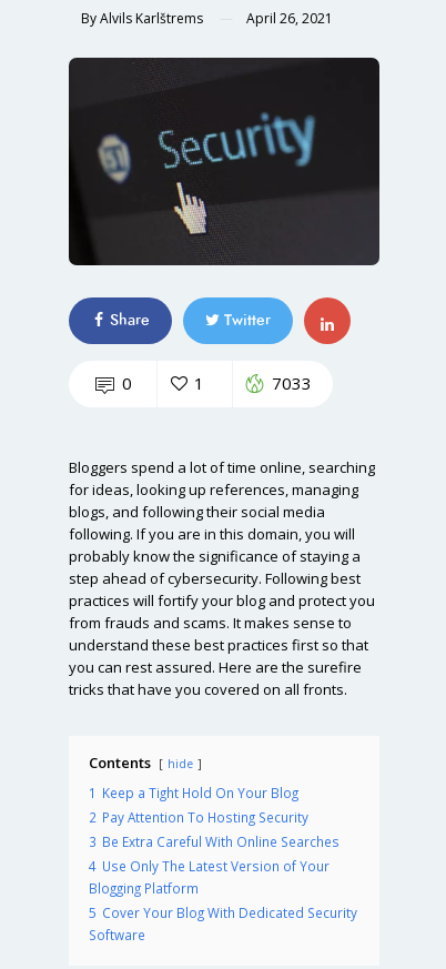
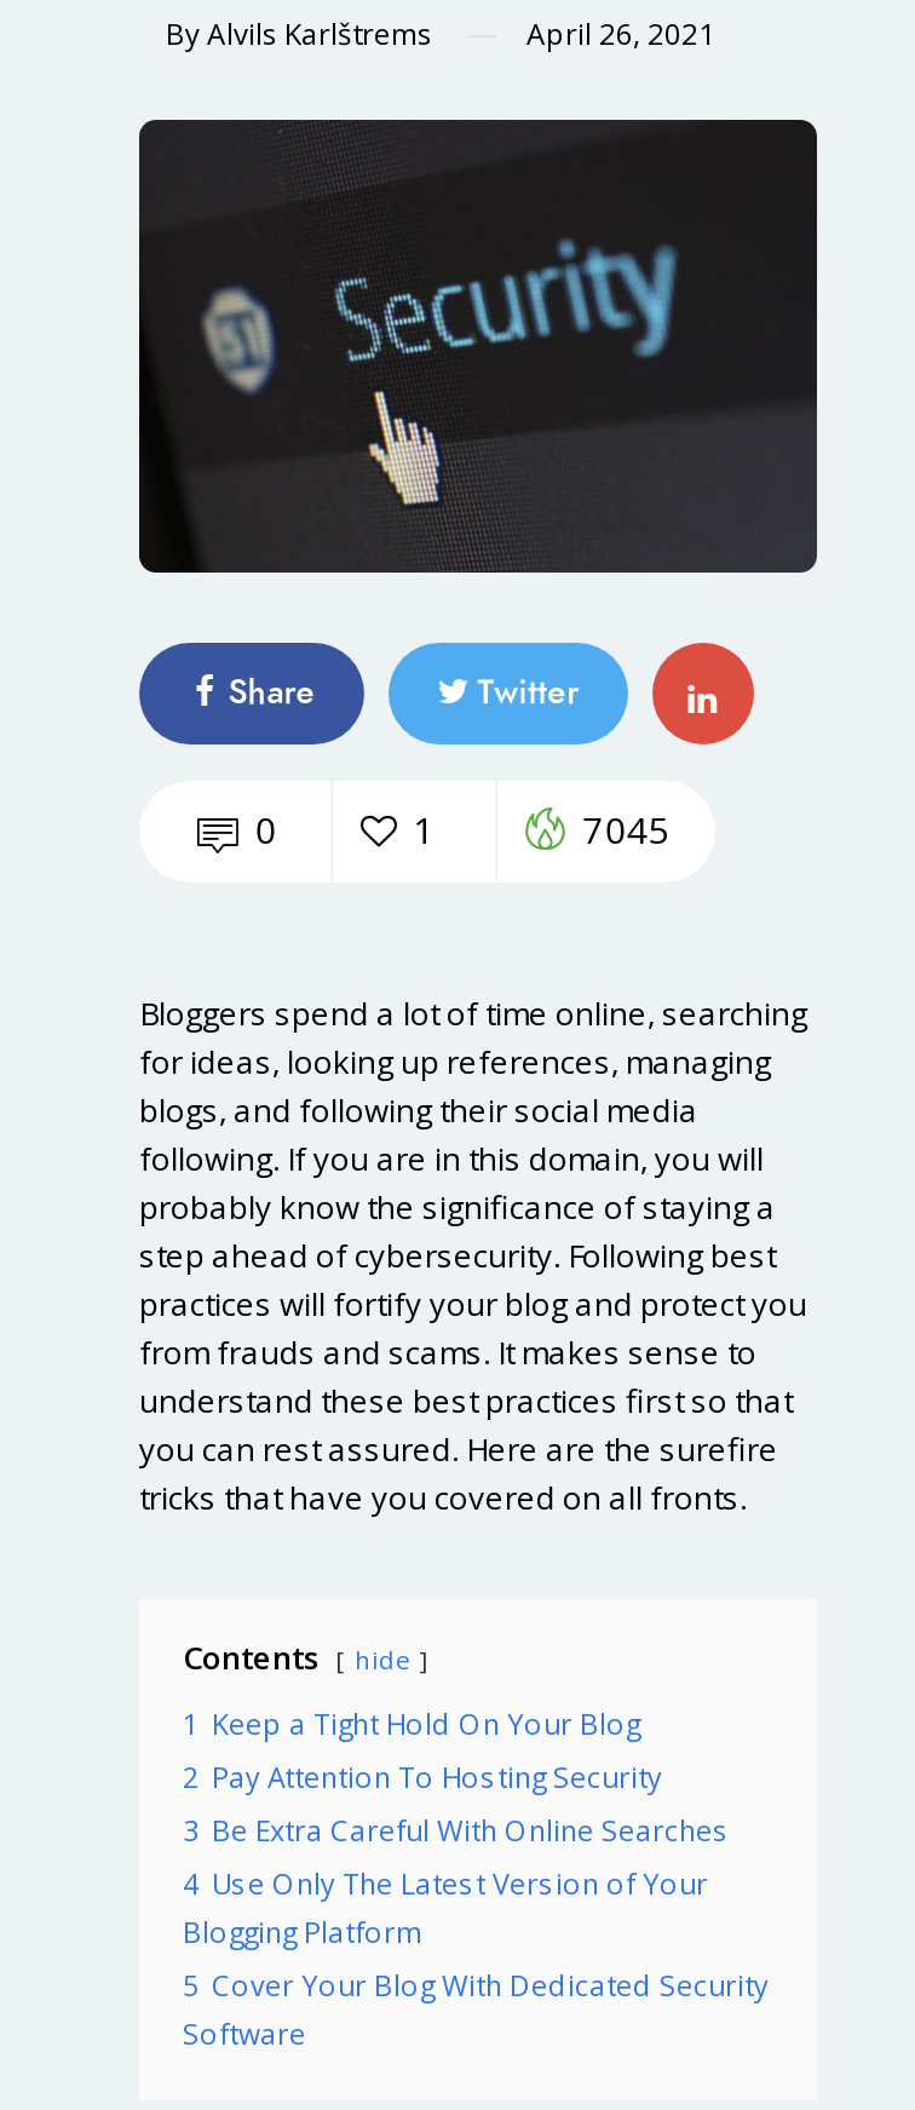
[272,372,312,394] 7033 -> [583,806,670,854] 7045

